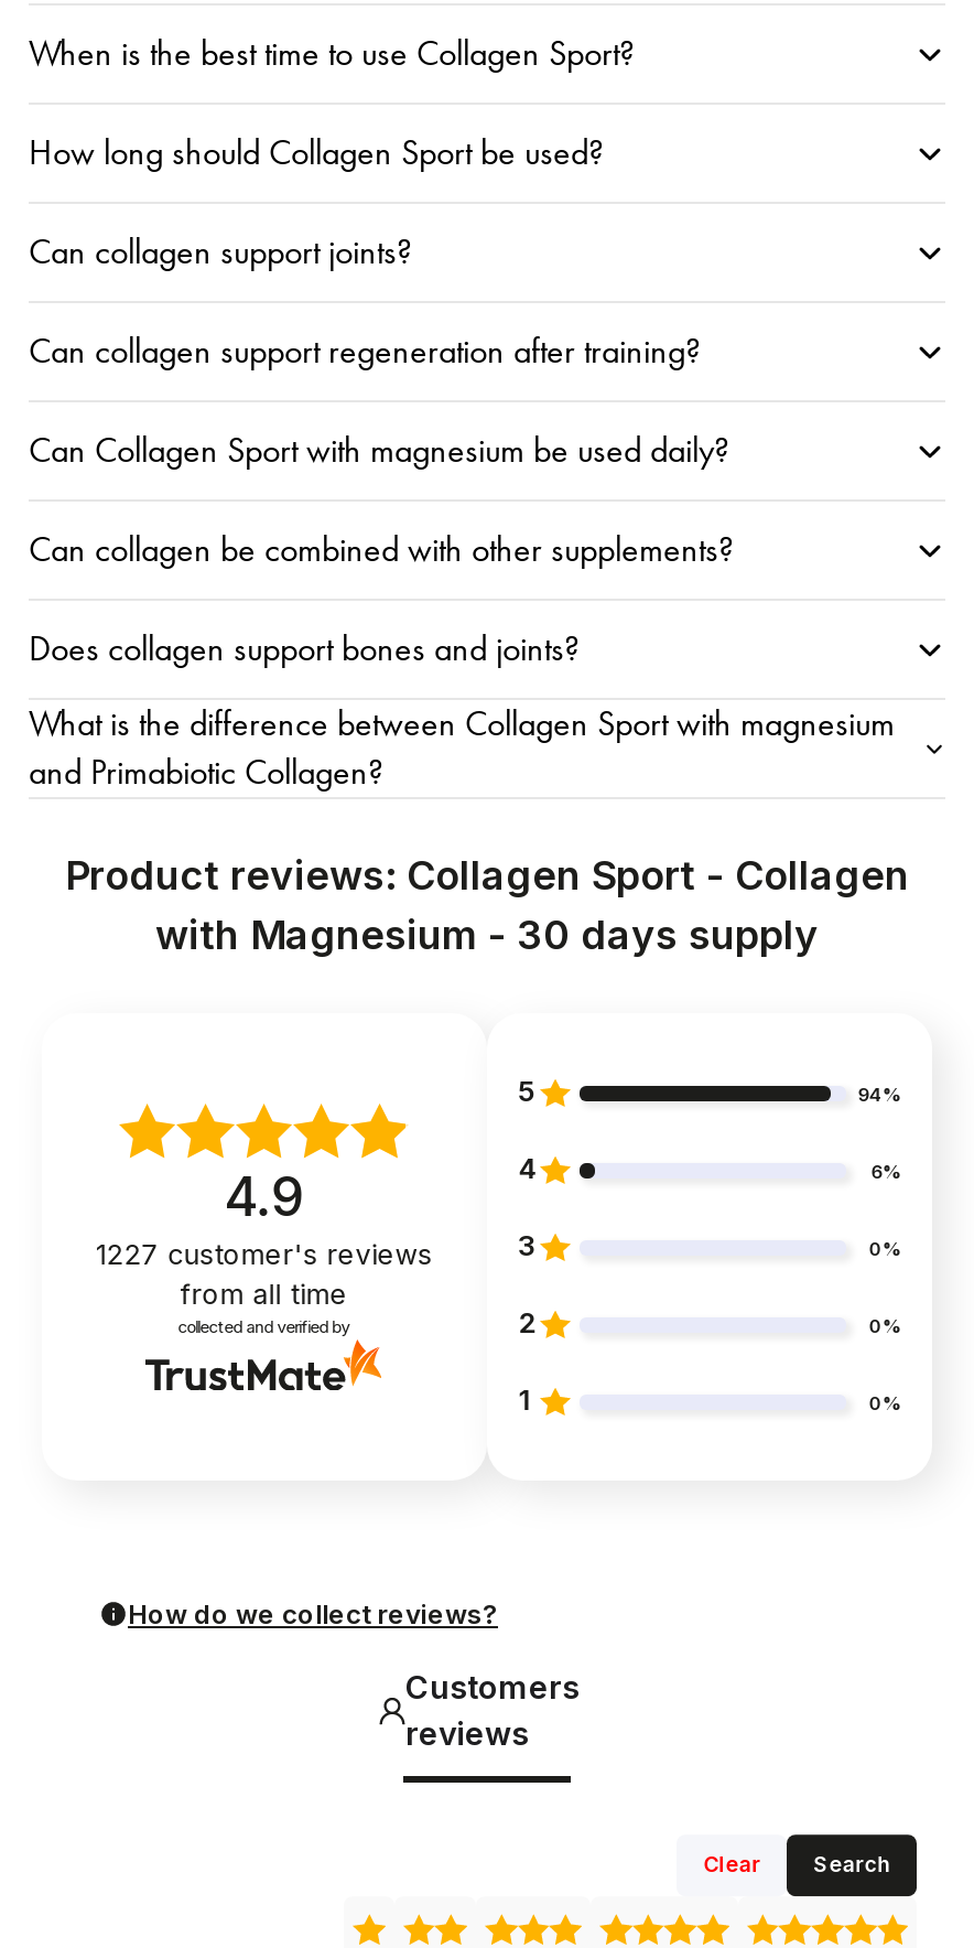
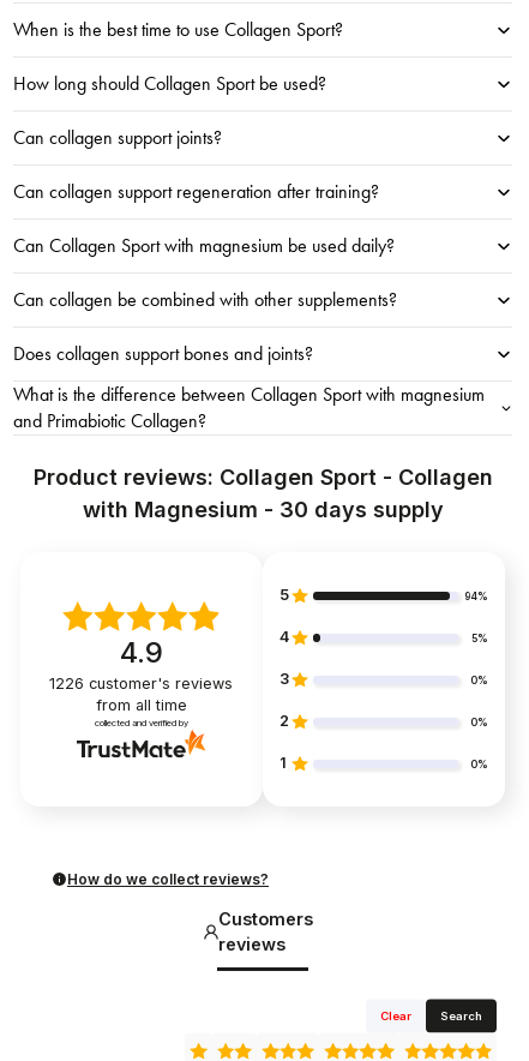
[871,1161,902,1183] 6% -> [472,633,488,645] 5%
[95,1238,433,1271] 1227 customer's reviews -> [50,675,233,693] 1226 customer's reviews

